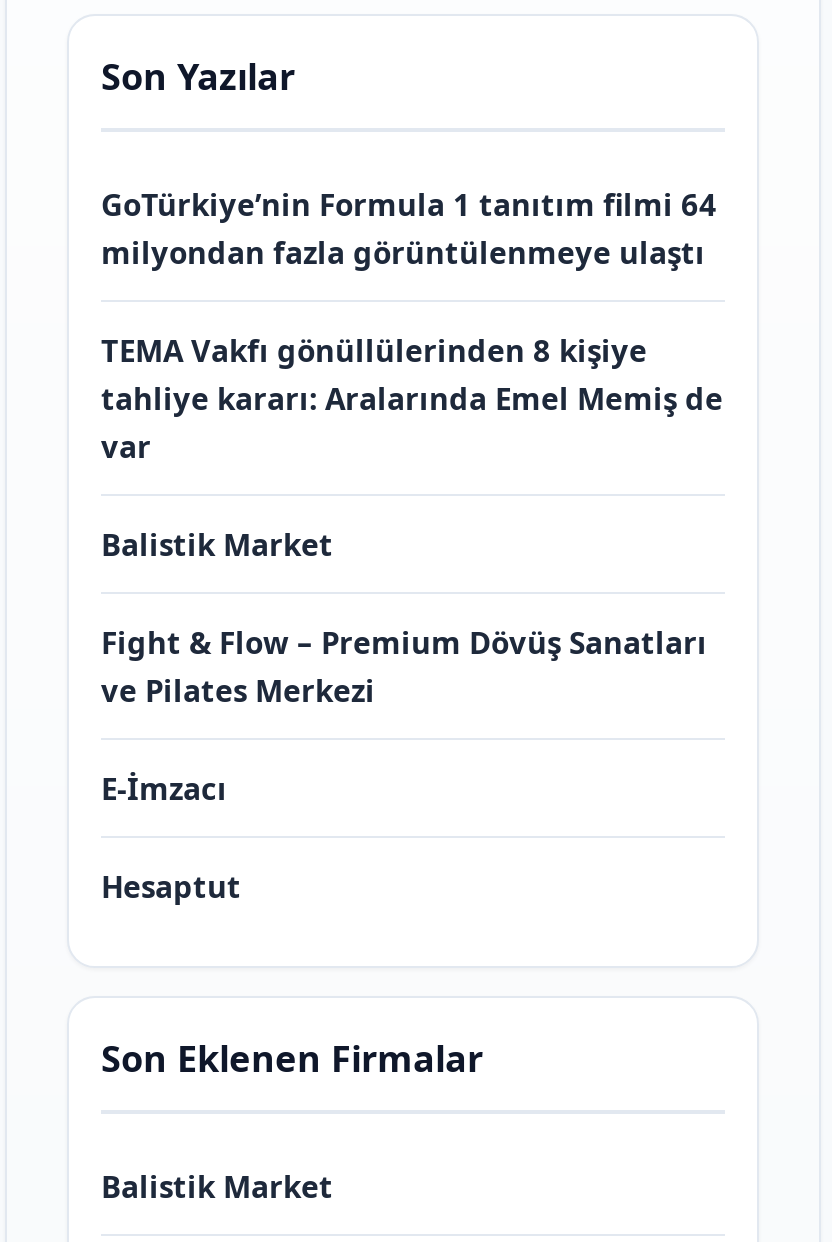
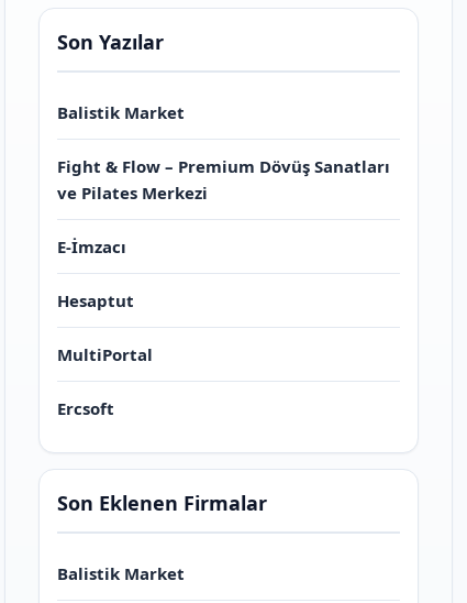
[101,185,723,467] GoTürkiye’nin Formula 1 tanıtım filmi 64 | milyondan fazla görüntülenmeye ulaştı | TEMA Vakfı gönüllülerinden 8 kişiye | tahliye kararı: Aralarında Emel Memiş de | var -> none
moved [101,525,707,907] -> [57,102,390,312]: Balistik Market | Fight & Flow – Premium Dövüş Sanatları | ve Pilates Merkezi | E-İmzacı | Hesaptut
none -> [57,344,153,420] MultiPortal | Ercsoft

